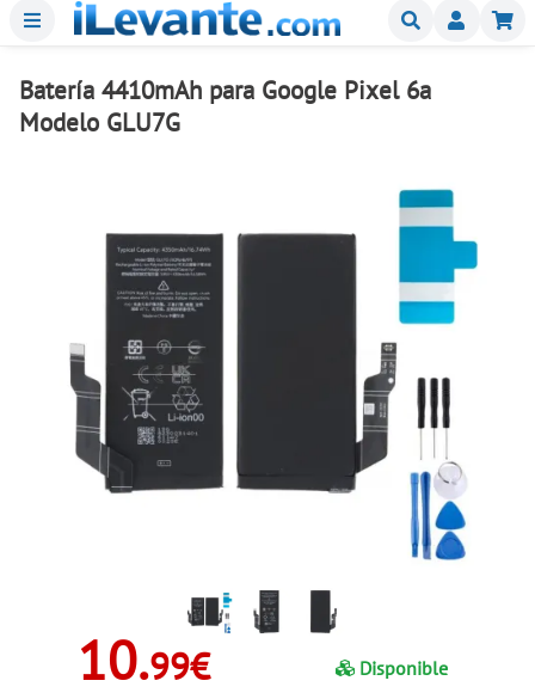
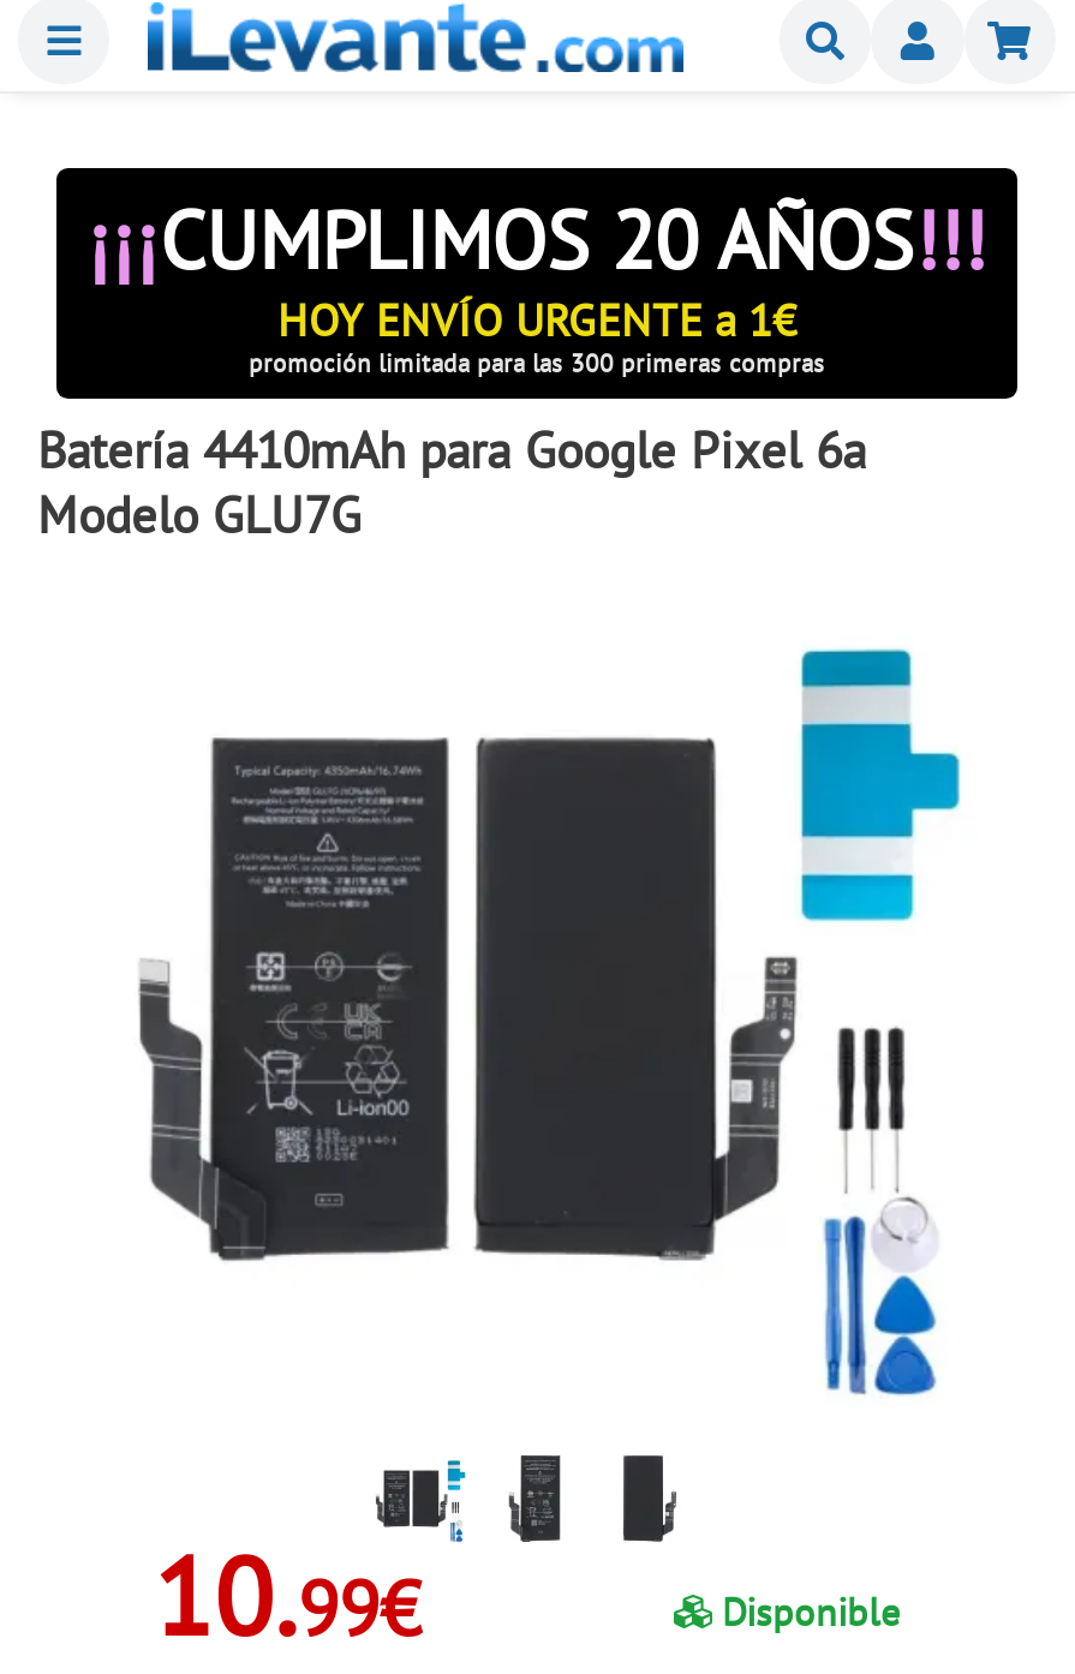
none -> [88,188,986,380] ¡¡¡CUMPLIMOS 20 AÑOS!!! | HOY ENVÍO URGENTE a 1€ | promoción limitada para las 300 primeras compras

